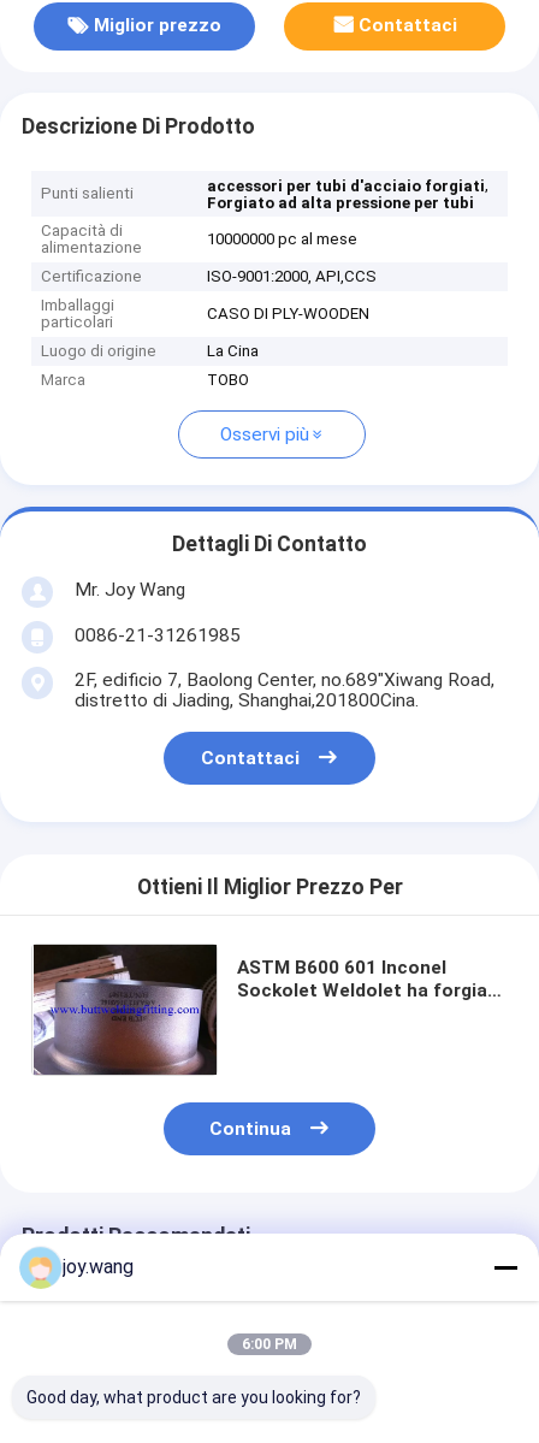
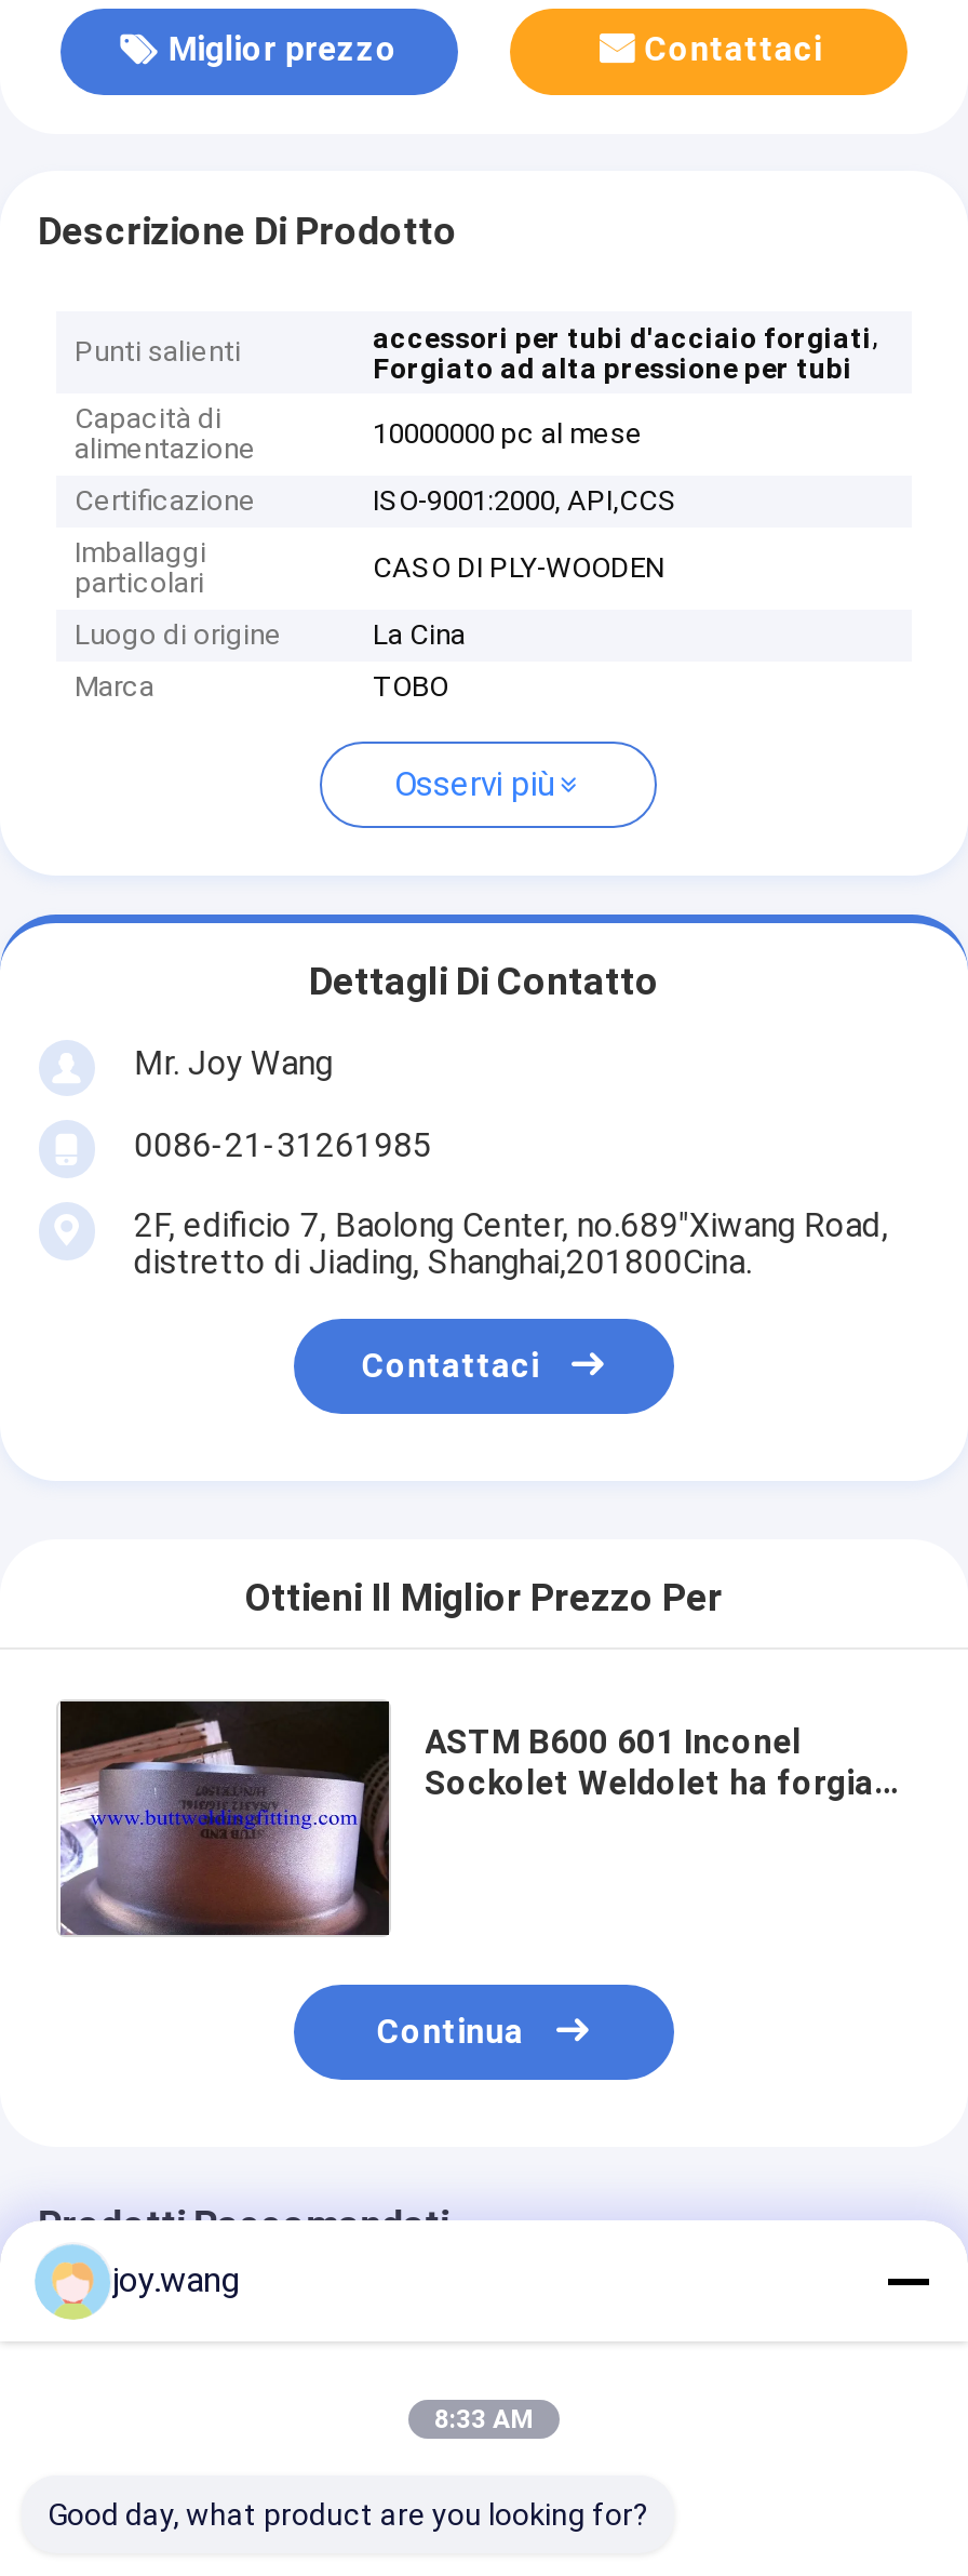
[242,1336,297,1353] 6:00 PM -> [434,2404,534,2434] 8:33 AM

